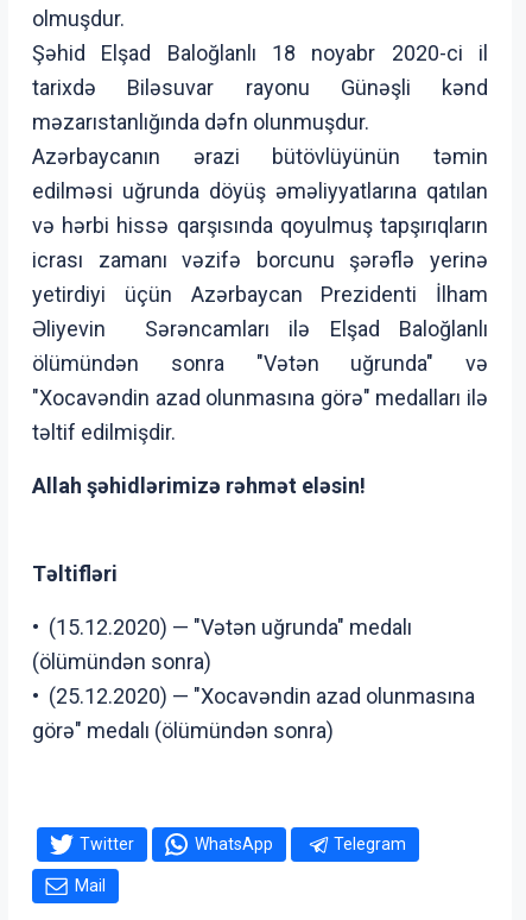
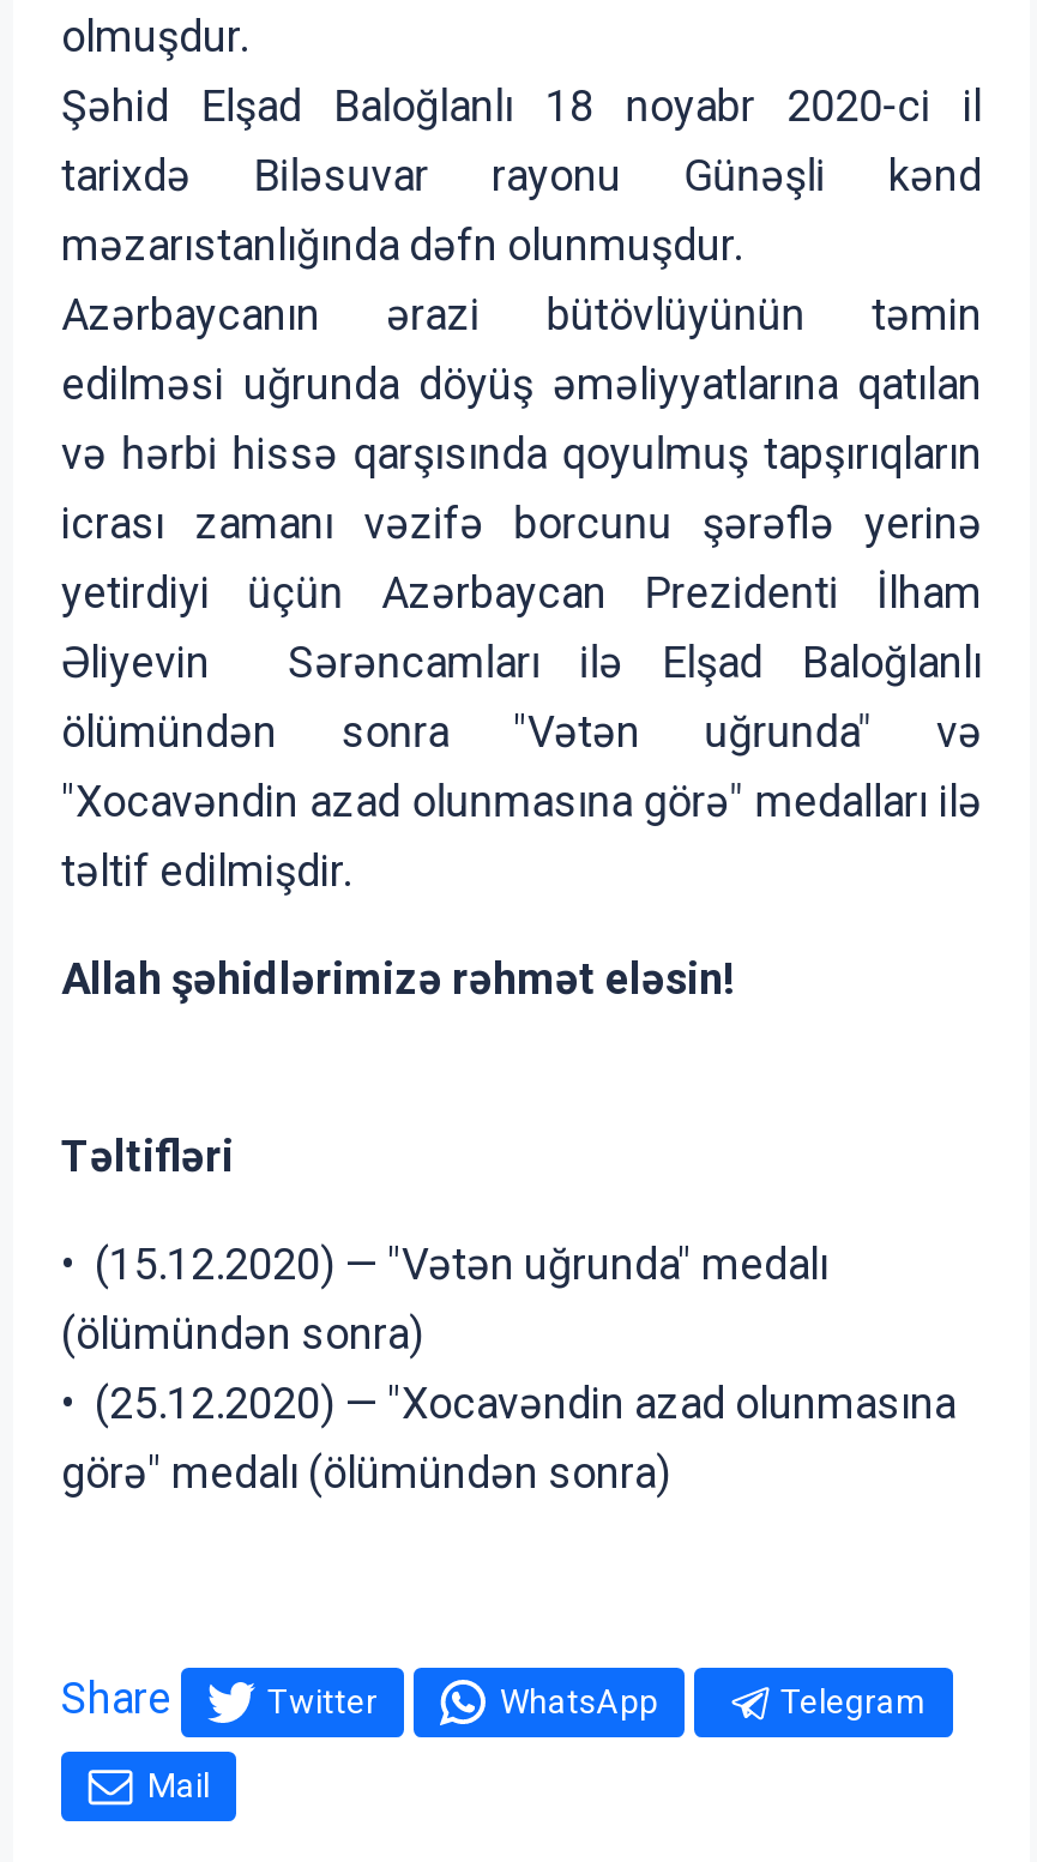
none -> [61,1673,171,1723] Share

